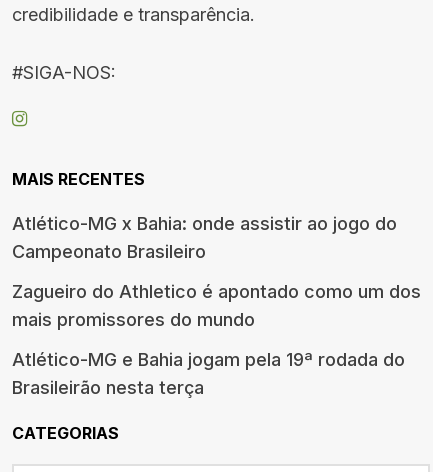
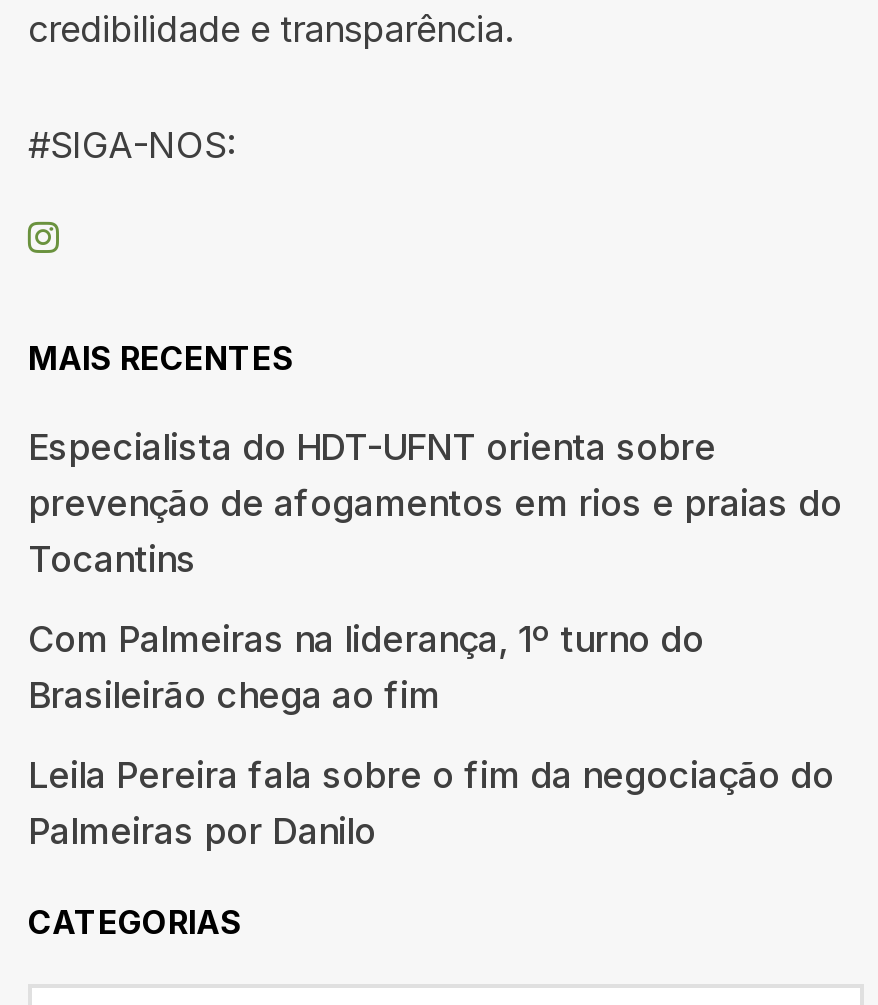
[12,213,397,262] Atlético-MG x Bahia: onde assistir ao jogo do | Campeonato Brasileiro -> [28,426,842,580] Especialista do HDT-UFNT orienta sobre | prevenção de afogamentos em rios e praias do | Tocantins
[12,281,421,330] Zagueiro do Athletico é apontado como um dos | mais promissores do mundo -> [28,618,704,716] Com Palmeiras na liderança, 1º turno do | Brasileirão chega ao fim
[12,349,405,398] Atlético-MG e Bahia jogam pela 19ª rodada do | Brasileirão nesta terça -> [28,754,834,852] Leila Pereira fala sobre o fim da negociação do | Palmeiras por Danilo

